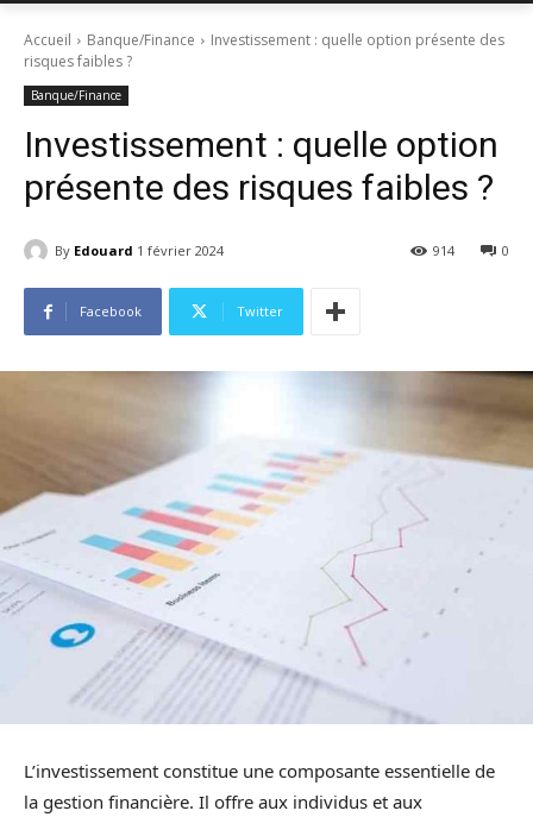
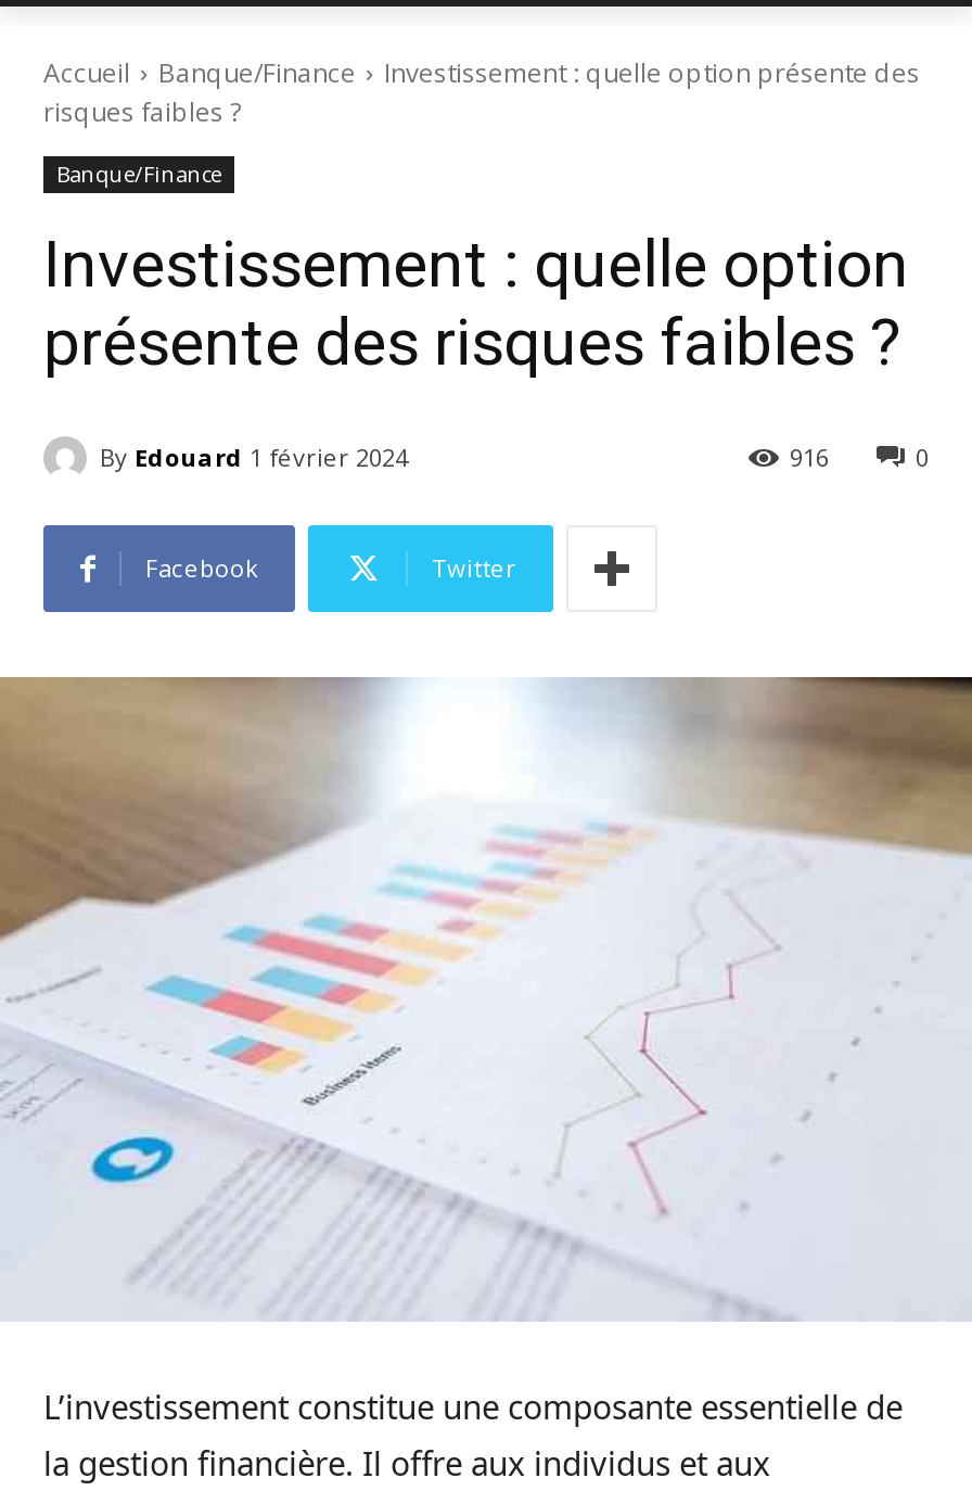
[433,242,454,259] 914 -> [790,441,829,473] 916

